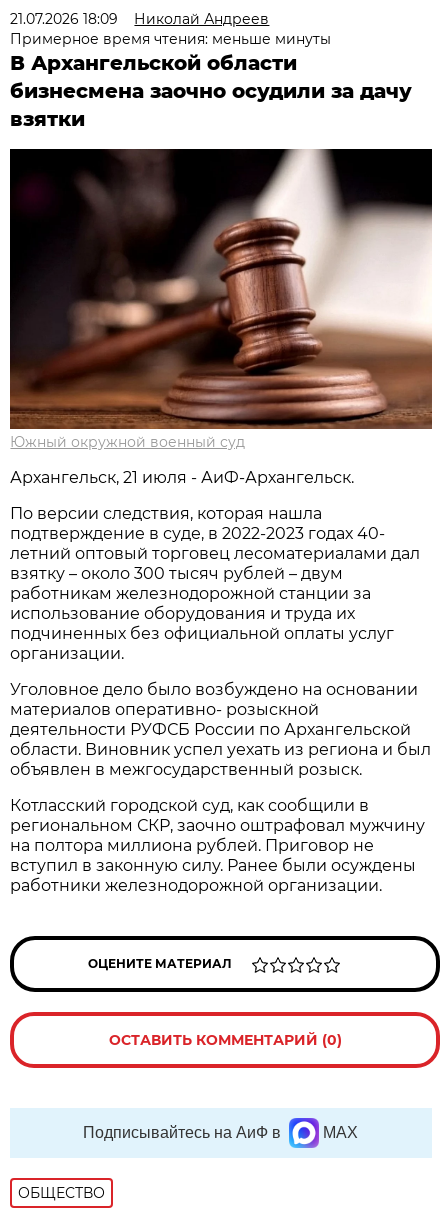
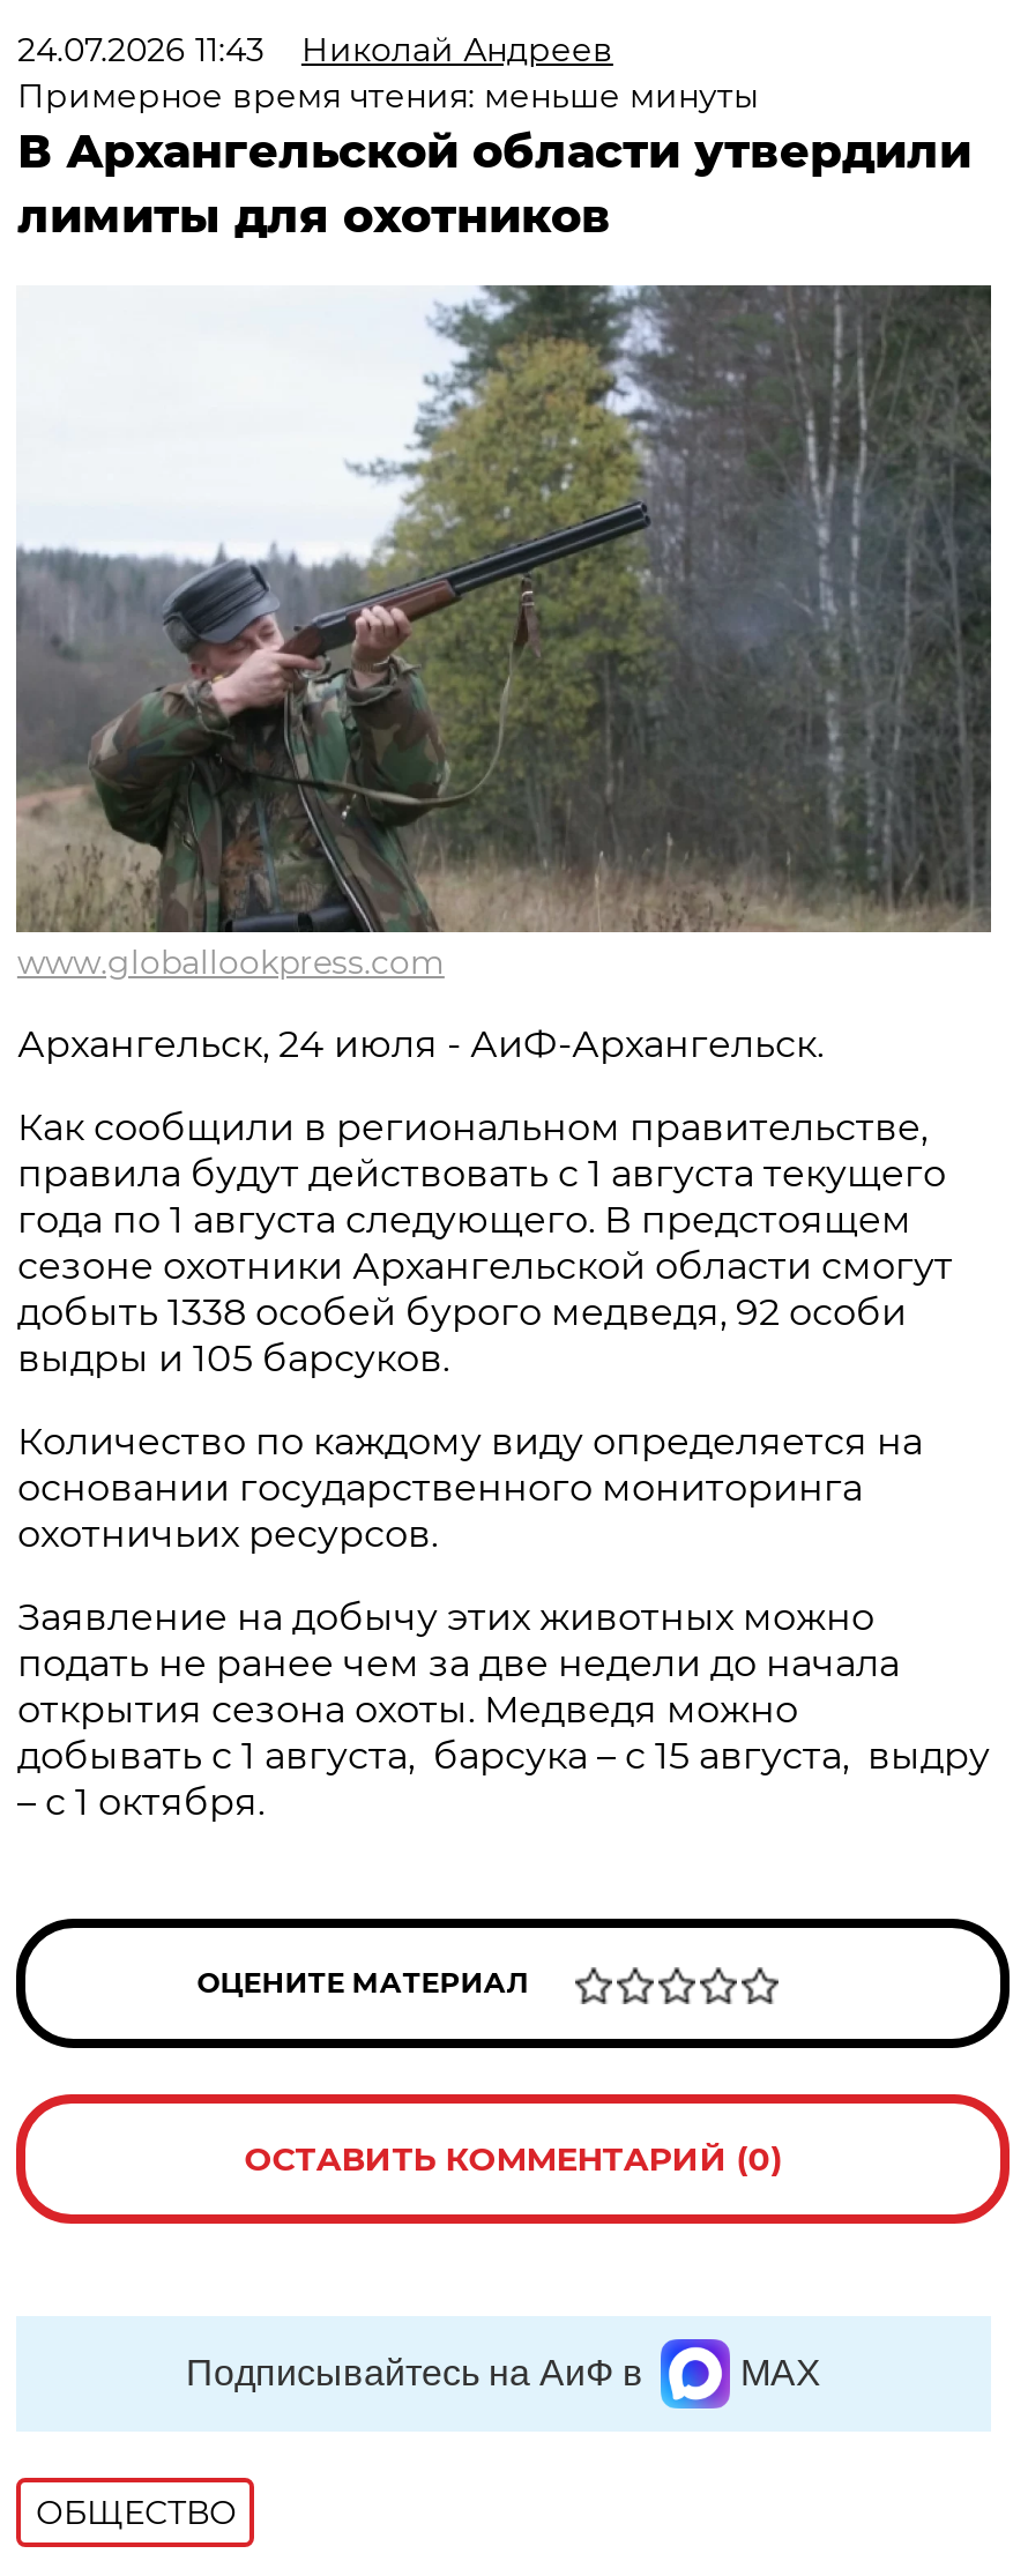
[10,10,269,28] 21.07.2026 18:09 Николай Андреев -> [17,29,613,70] 24.07.2026 11:43 Николай Андреев
[10,51,412,131] В Архангельской области | бизнесмена заочно осудили за дачу | взятки -> [17,123,971,244] В Архангельской области утвердили | лимиты для охотников
[9,190,433,451] [image] | Южный окружной военный суд -> [14,283,993,983] [image] | www.globallookpress.com
[10,468,354,487] Архангельск, 21 июля - АиФ-Архангельск. -> [17,1022,823,1066] Архангельск, 24 июля - АиФ-Архангельск.
[10,504,420,663] По версии следствия, которая нашла | подтверждение в суде, в 2022-2023 годах 40- | летний оптовый торговец лесоматериалами дал | взятку – около 300 тысяч рублей – двум | работникам железнодорожной станции за | использование оборудования и труда их | подчиненных без официальной оплаты услуг | организации. -> [17,1105,953,1380] Как сообщили в региональном правительстве, | правила будут действовать с 1 августа текущего | года по 1 августа следующего. В предстоящем | сезоне охотники Архангельской области смогут | добыть 1338 особей бурого медведя, 92 особи | выдры и 105 барсуков.
[10,680,431,779] Уголовное дело было возбуждено на основании | материалов оперативно- розыскной | деятельности РУФСБ России по Архангельской | области. Виновник успел уехать из региона и был | объявлен в межгосударственный розыск. -> [17,1419,923,1556] Количество по каждому виду определяется на | основании государственного мониторинга | охотничьих ресурсов.
[10,796,425,895] Котласский городской суд, как сообщили в | региональном СКР, заочно оштрафовал мужчину | на полтора миллиона рублей. Приговор не | вступил в законную силу. Ранее были осуждены | работники железнодорожной организации. -> [17,1595,990,1824] Заявление на добычу этих животных можно | подать не ранее чем за две недели до начала | открытия сезона охоты. Медведя можно | добывать с 1 августа, барсука – с 15 августа, выдру | – с 1 октября.

